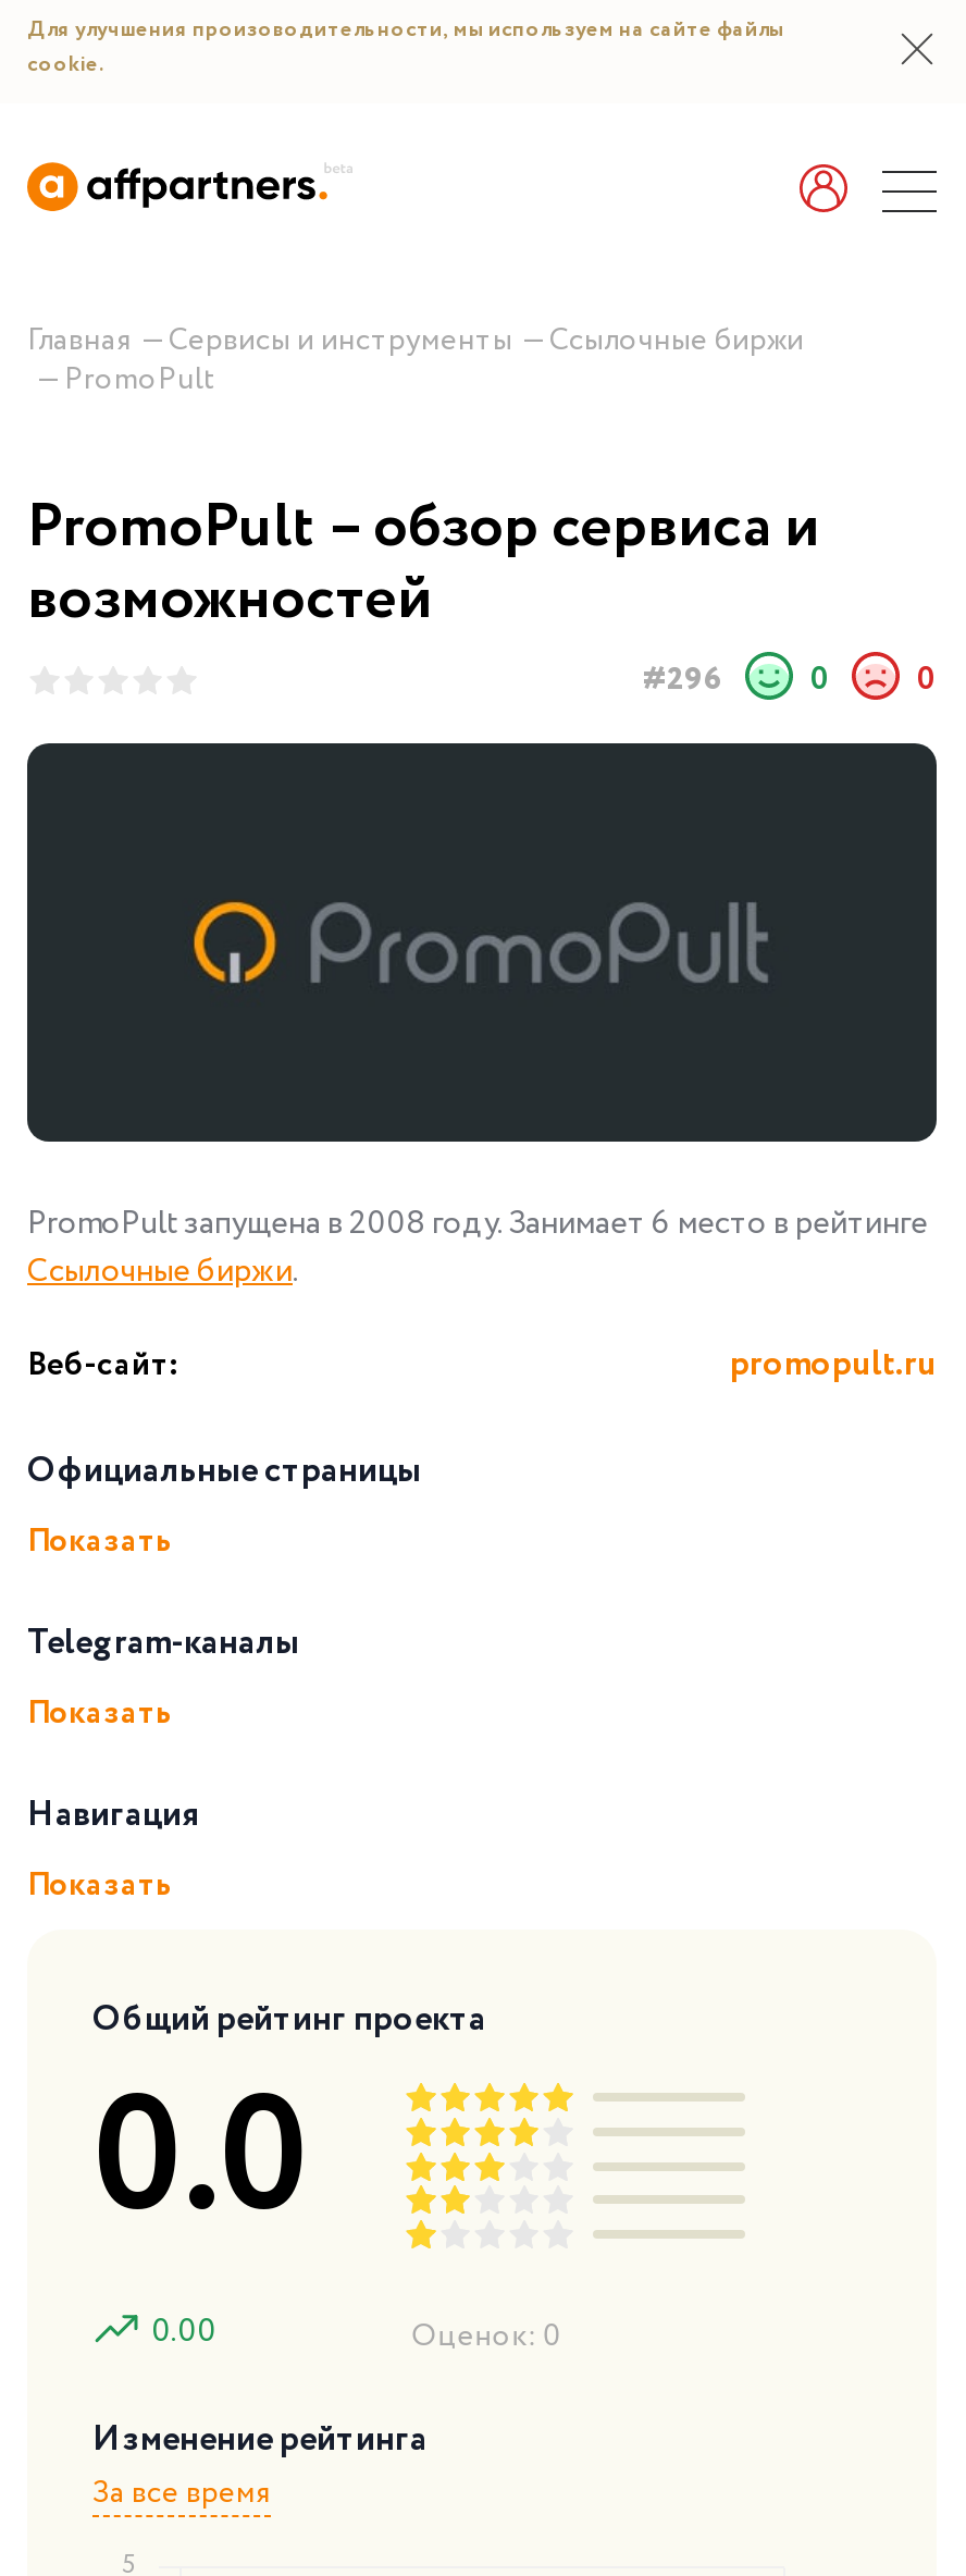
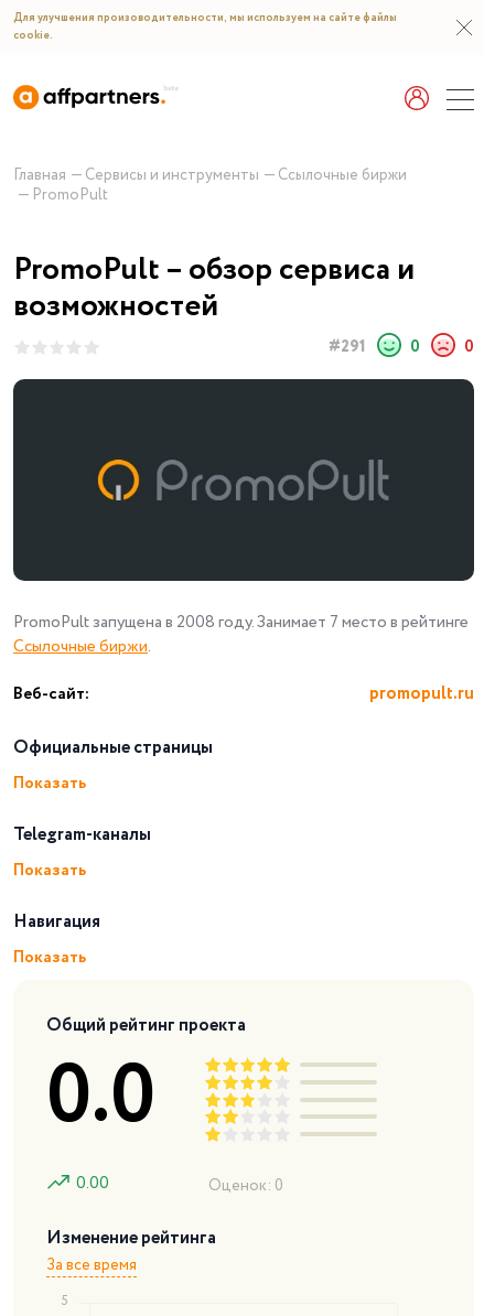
[643,655,937,703] #296 0 0 -> [329,335,474,359] #291 0 0
[27,1200,928,1248] PromoPult запущена в 2008 году. Занимает 6 место в рейтинге -> [13,611,469,635] PromoPult запущена в 2008 году. Занимает 7 место в рейтинге

